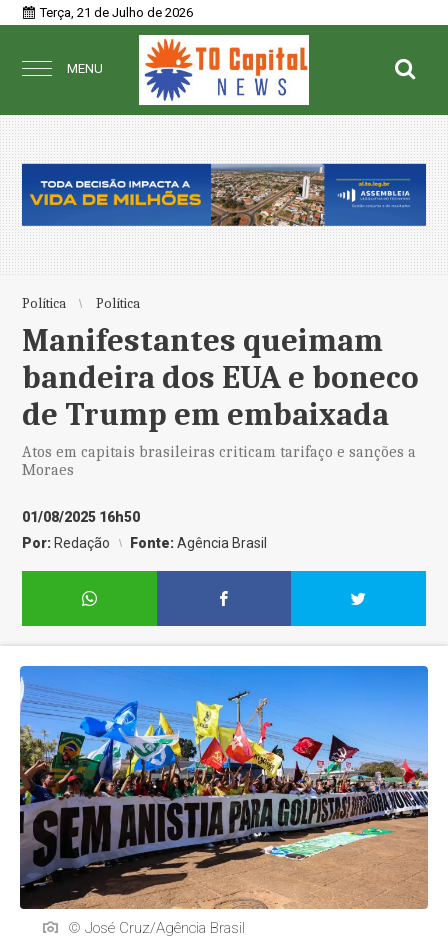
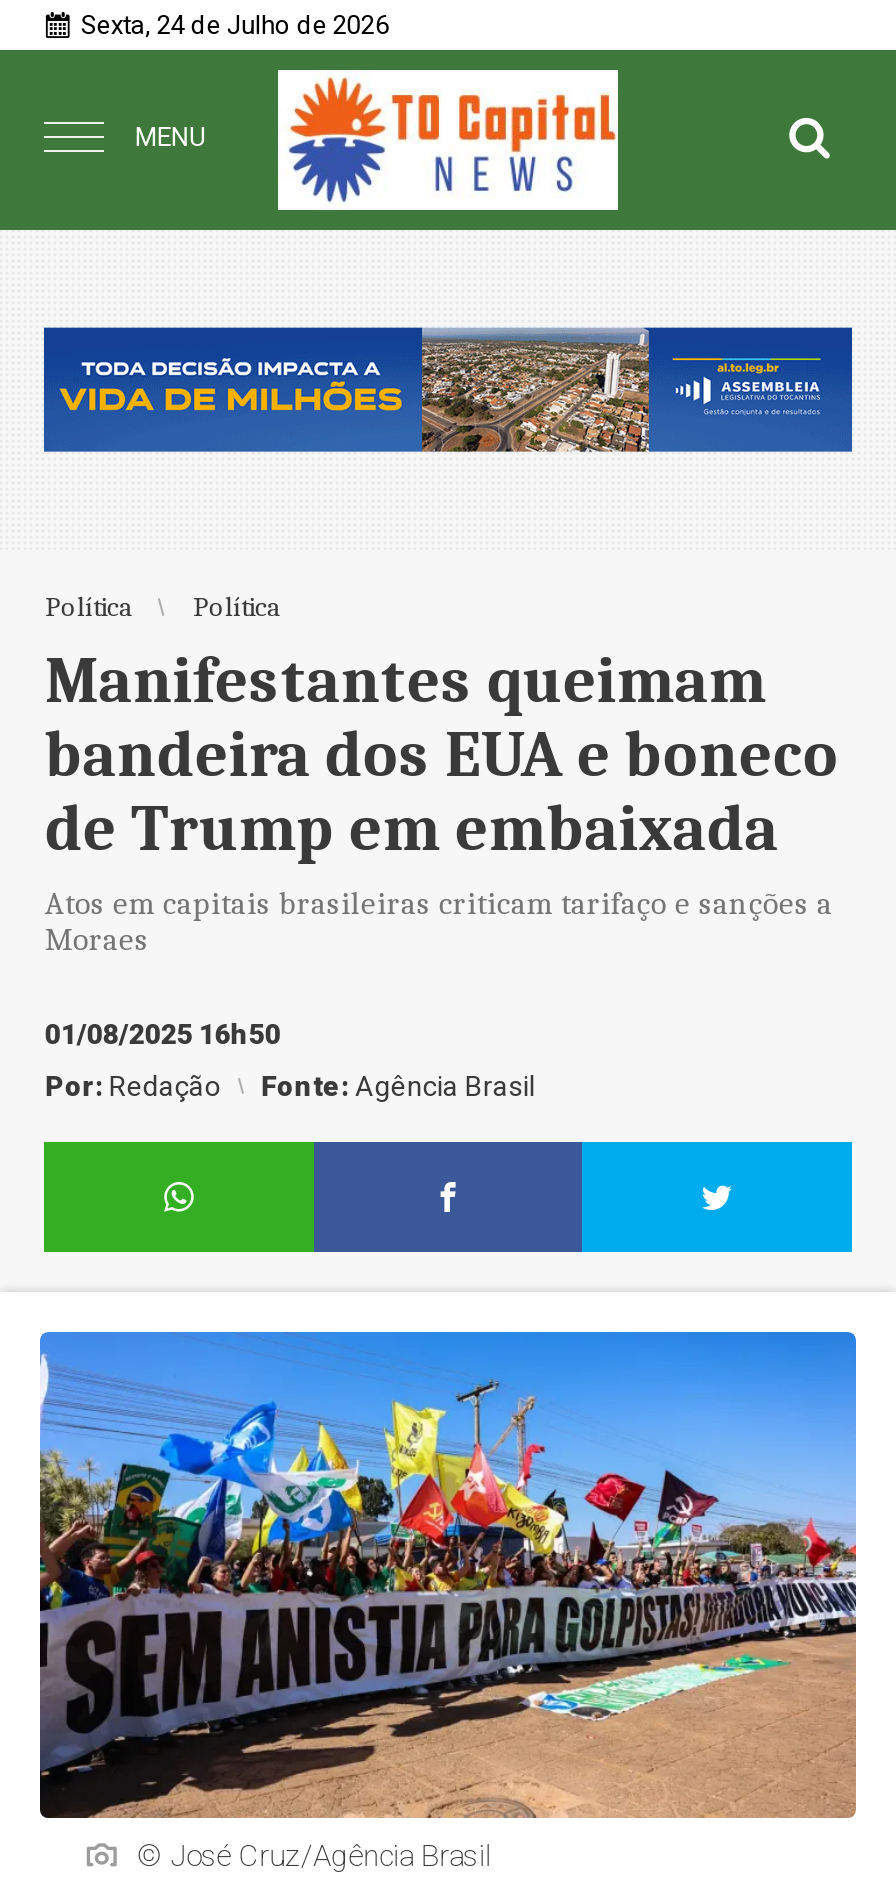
[40,5,193,20] Terça, 21 de Julho de 2026 -> [81,10,389,40] Sexta, 24 de Julho de 2026

